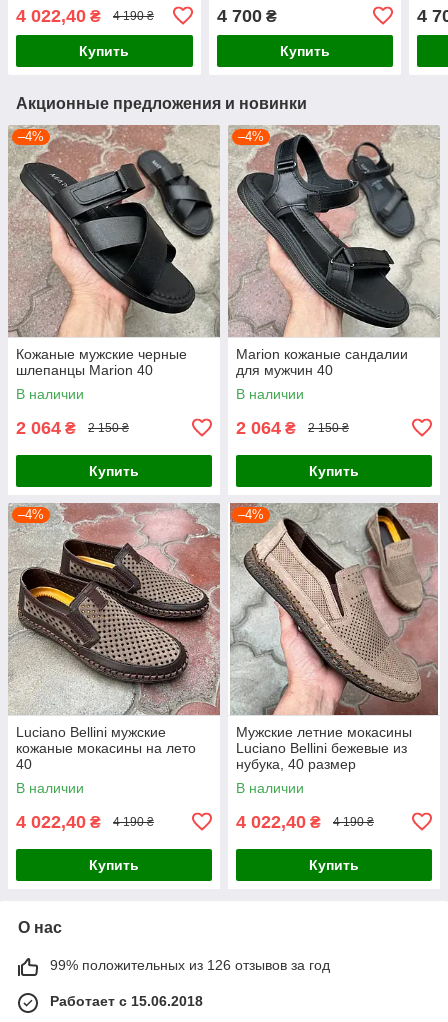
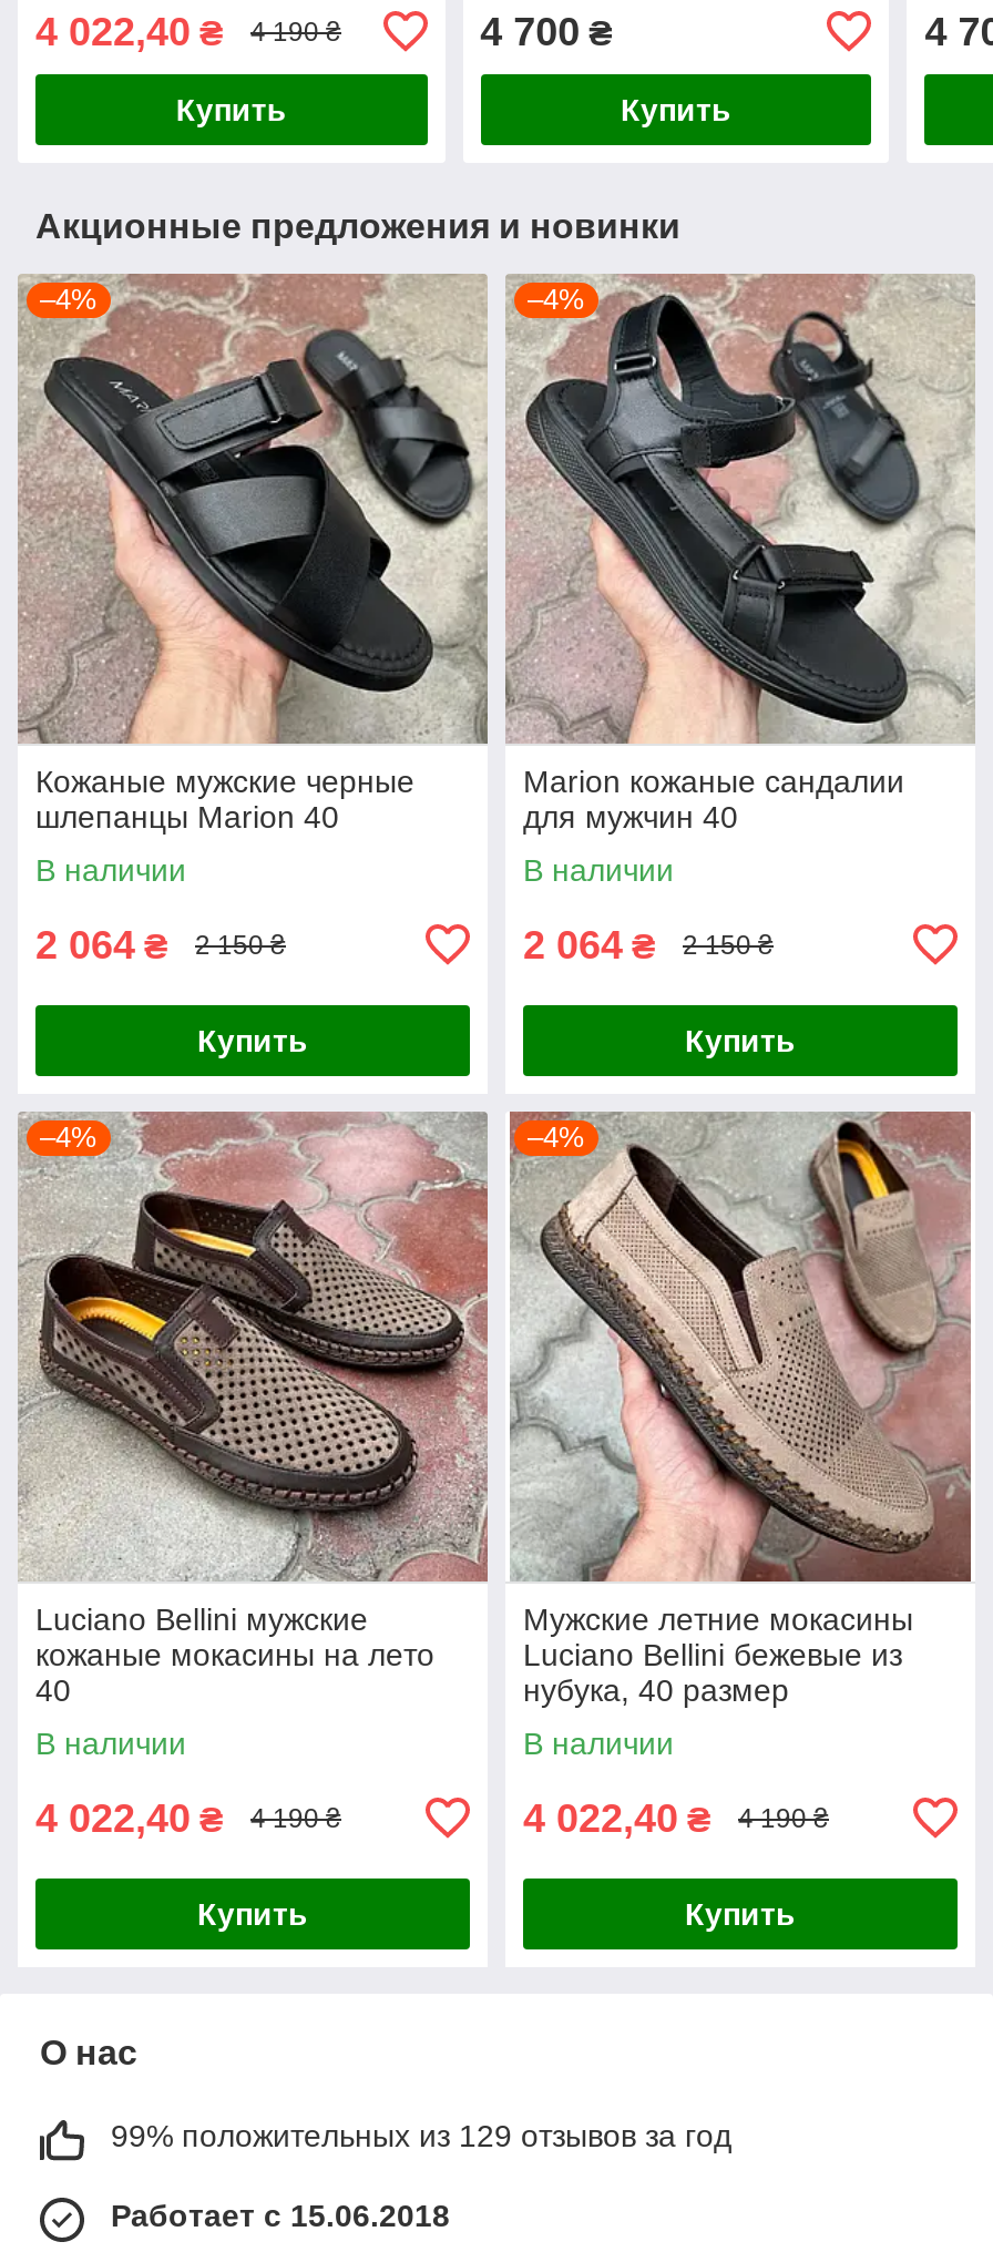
[50,957,330,973] 99% положительных из 126 отзывов за год -> [111,2117,731,2153] 99% положительных из 129 отзывов за год

